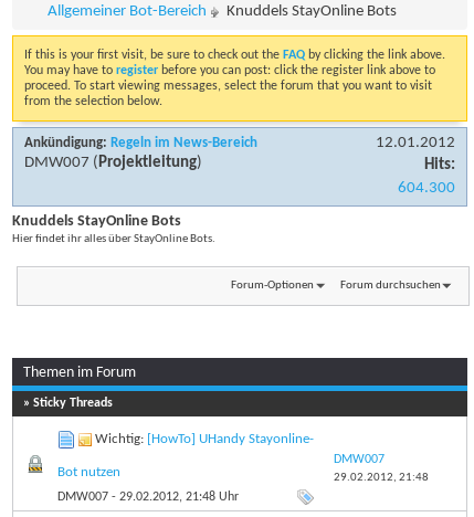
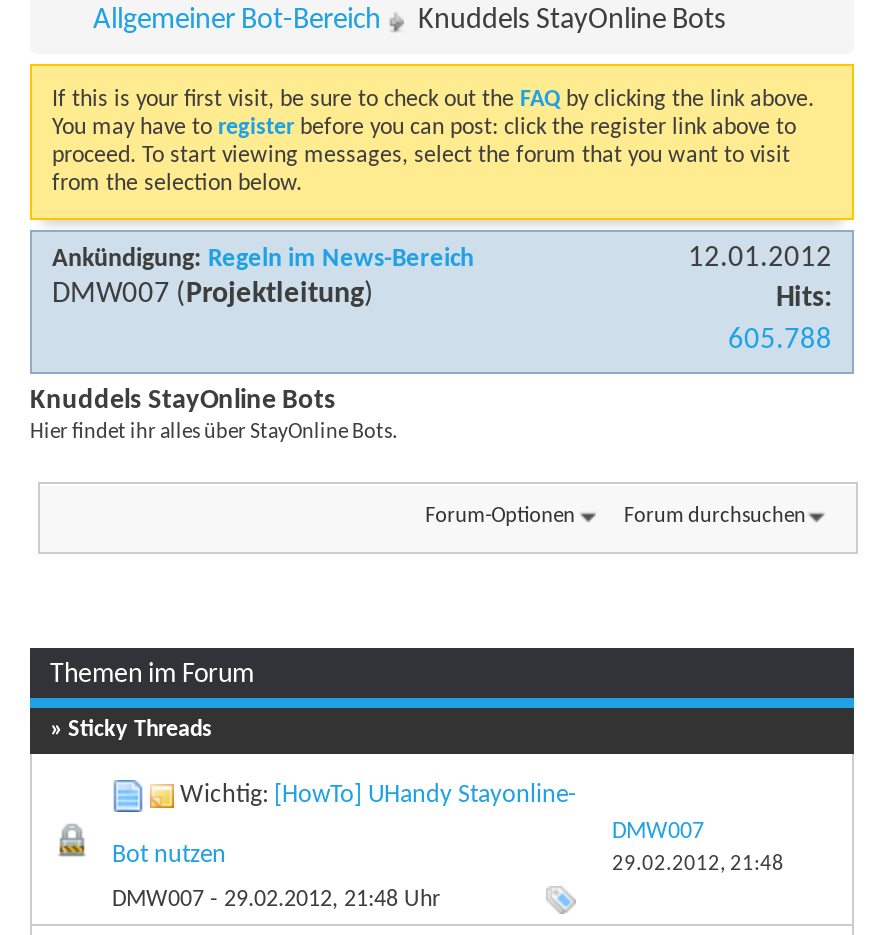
[398,180,455,197] 604.300 -> [728,326,832,356] 605.788

